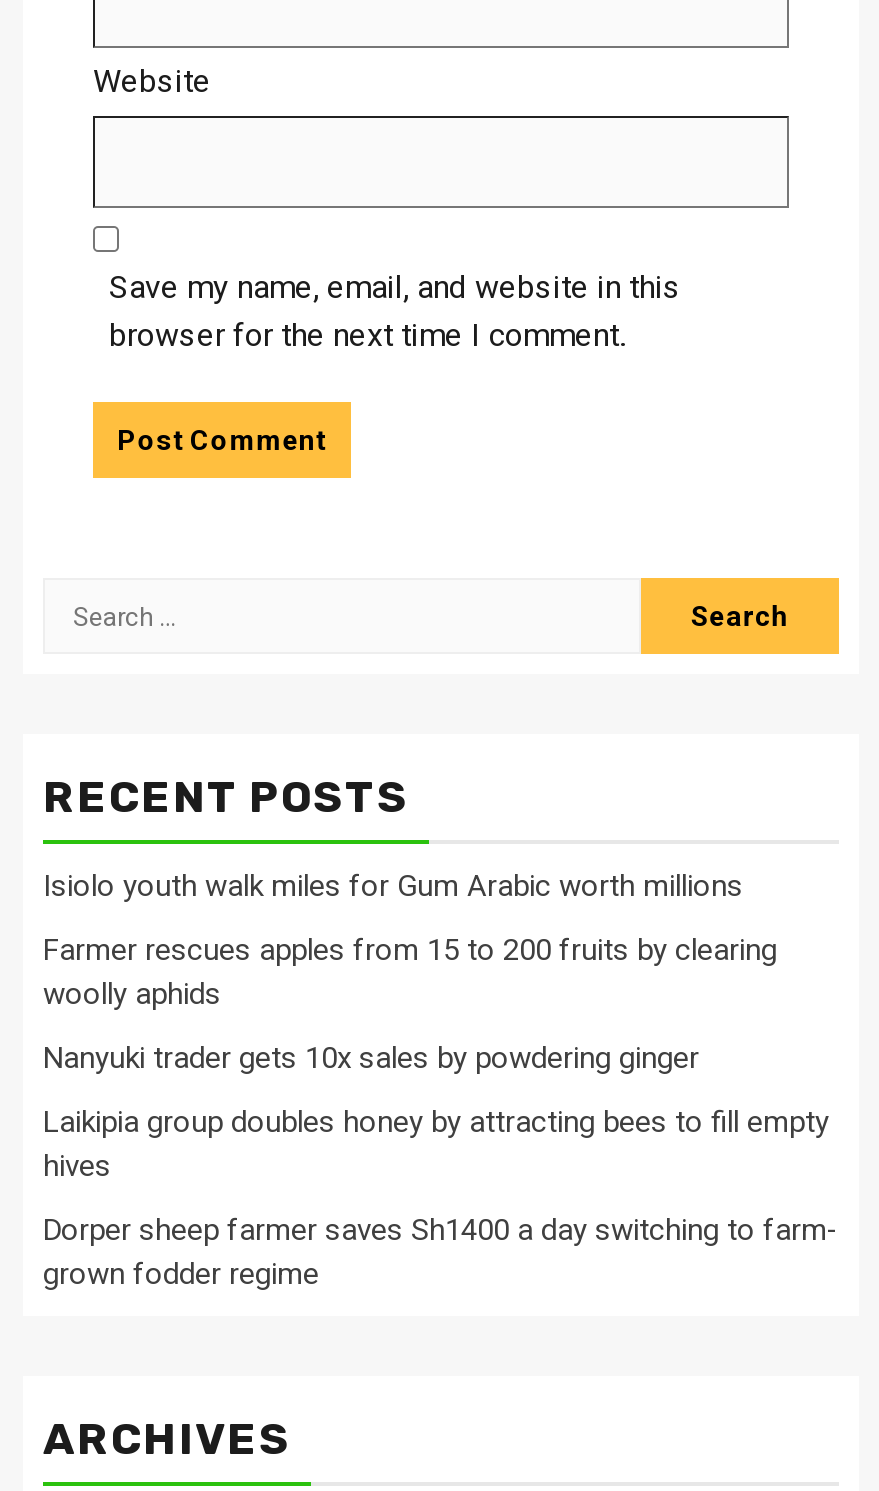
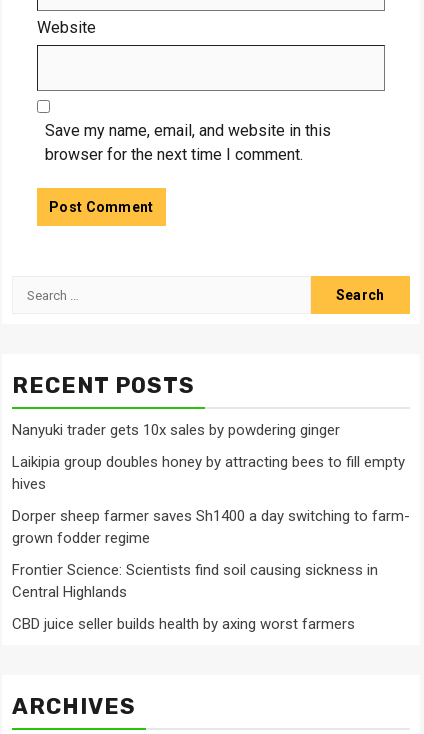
[43,869,777,1013] Isiolo youth walk miles for Gum Arabic worth millions | Farmer rescues apples from 15 to 200 fruits by clearing | woolly aphids -> none
moved [43,1041,839,1293] -> [12,421,410,547]: Nanyuki trader gets 10x sales by powdering ginger | Laikipia group doubles honey by attracting bees to fill empty | hives | Dorper sheep farmer saves Sh1400 a day switching to farm- | grown fodder regime
none -> [12,561,378,633] Frontier Science: Scientists find soil causing sickness in | Central Highlands | CBD juice seller builds health by axing worst farmers

